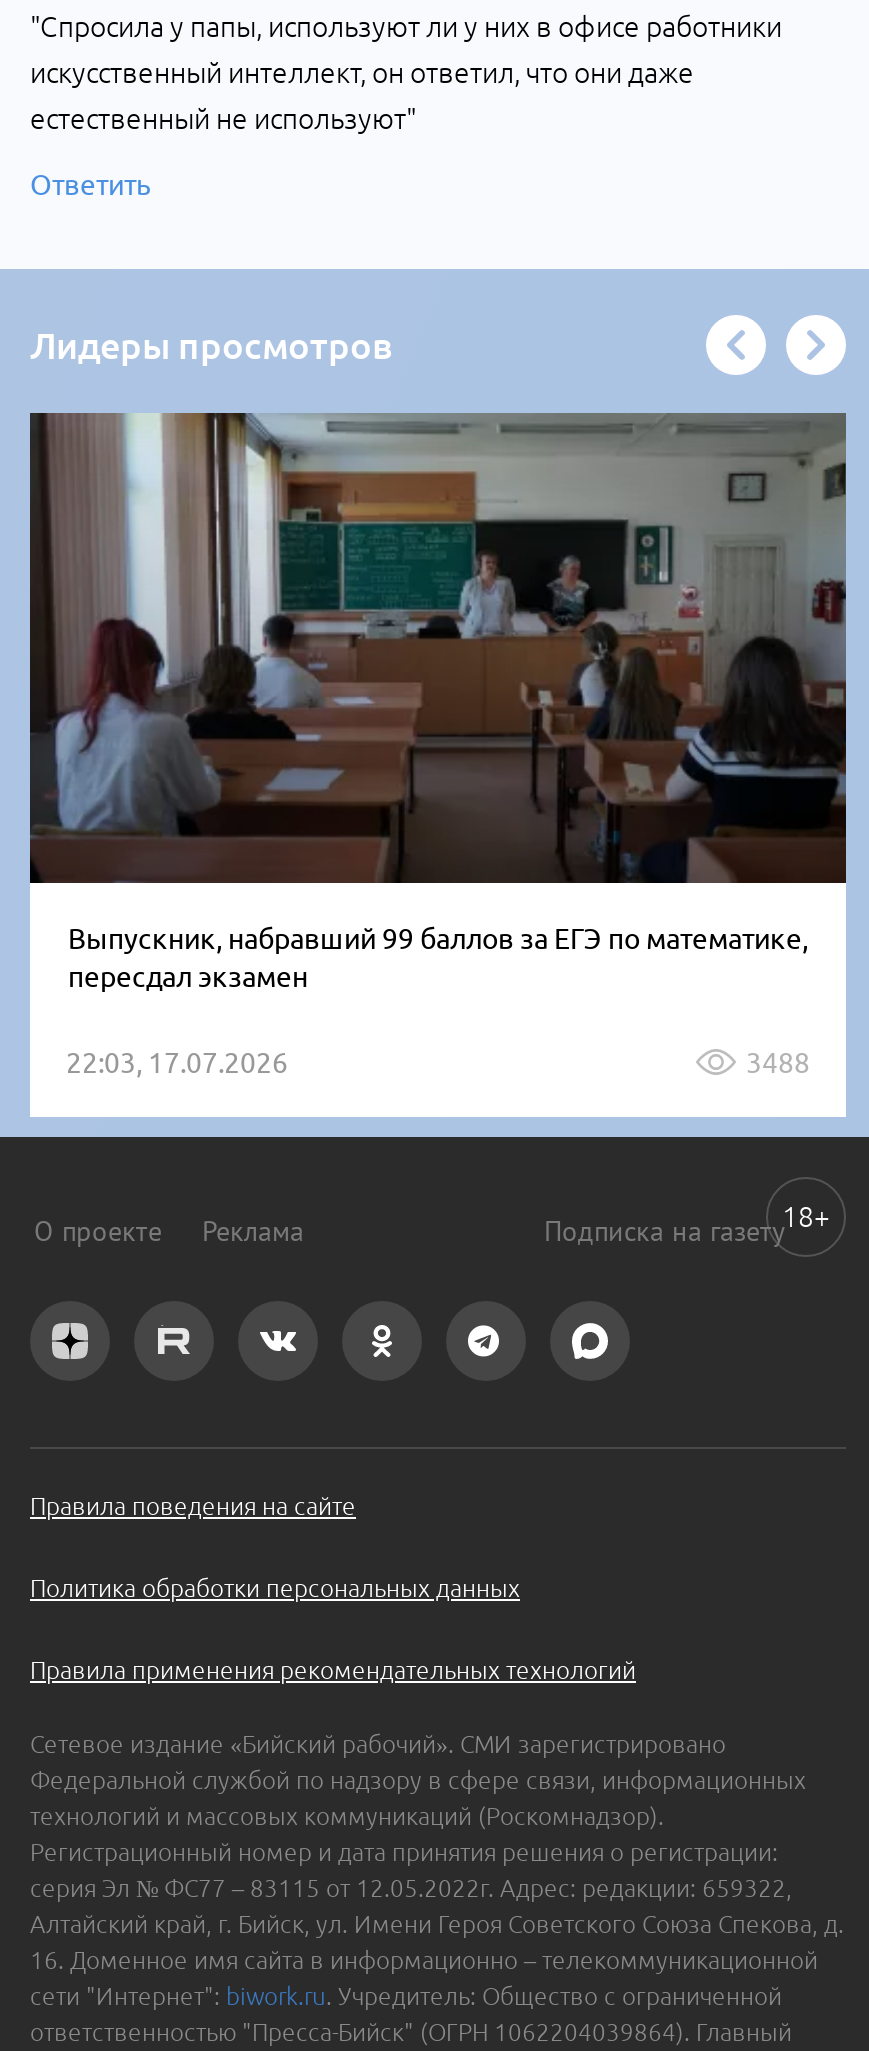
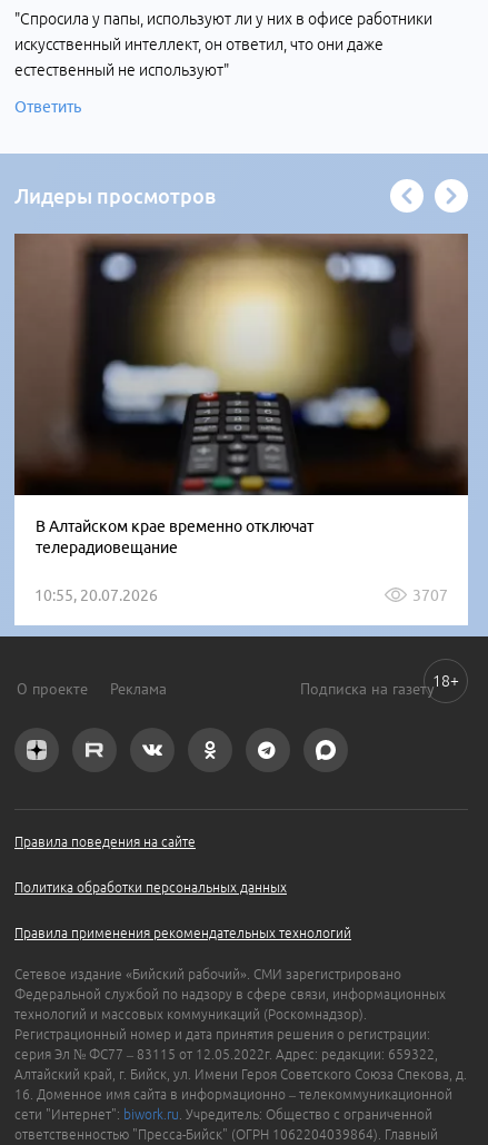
[30,413,846,992] [image] | Выпускник, набравший 99 баллов за ЕГЭ по математике, | пересдал экзамен -> [14,233,468,556] [image] | В Алтайском крае временно отключат | телерадиовещание
[66,1046,810,1078] 22:03, 17.07.2026 | 3488 -> [34,586,448,604] 10:55, 20.07.2026 | 3707

